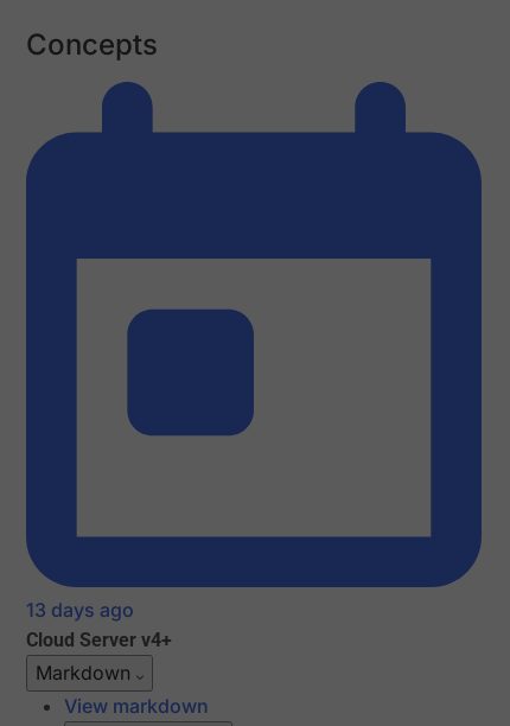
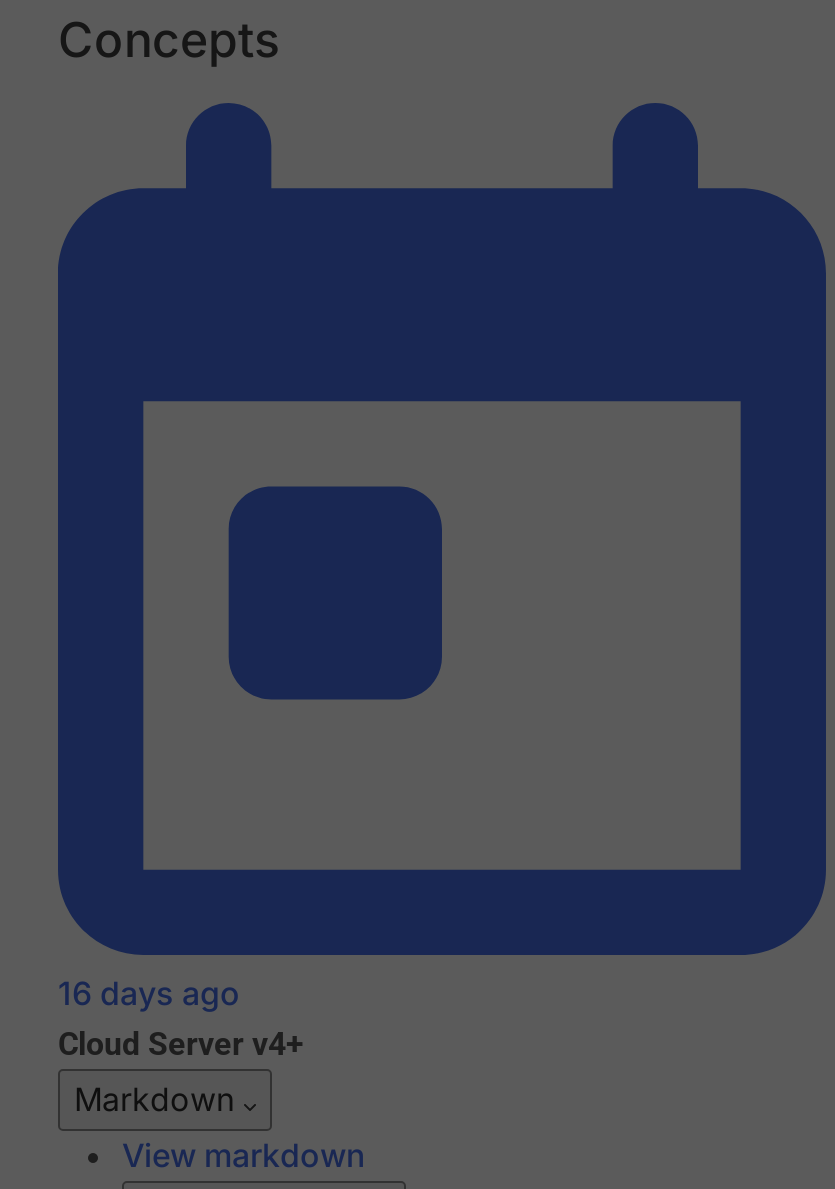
[26,598,134,622] 13 days ago -> [58,974,240,1014] 16 days ago

